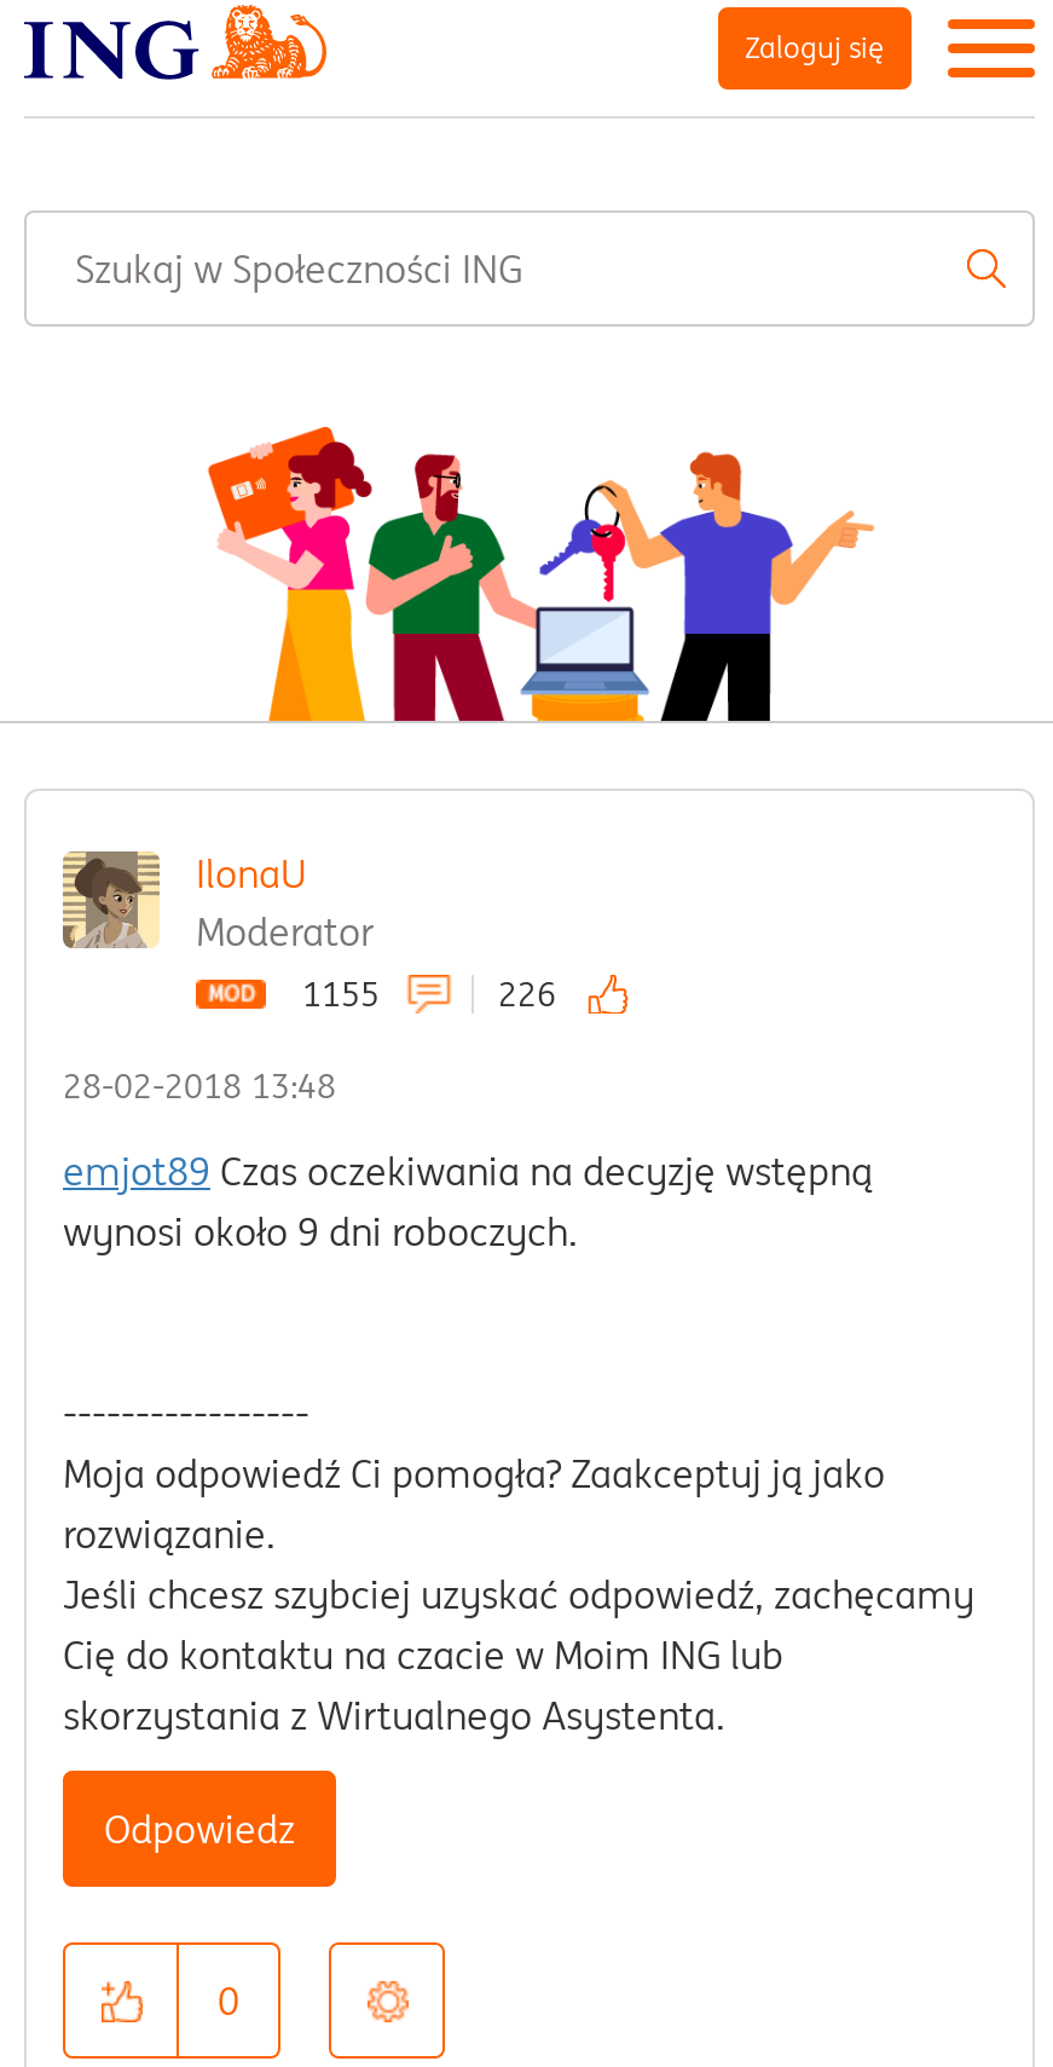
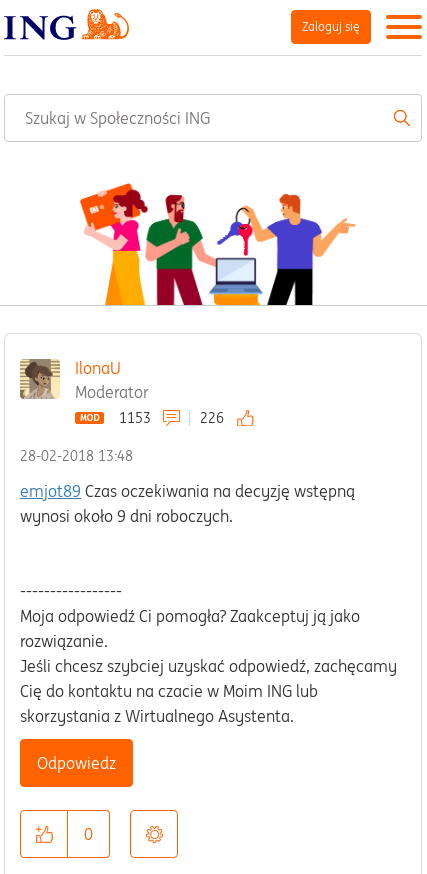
[302,972,380,1016] 1155 -> [119,409,151,427] 1153

